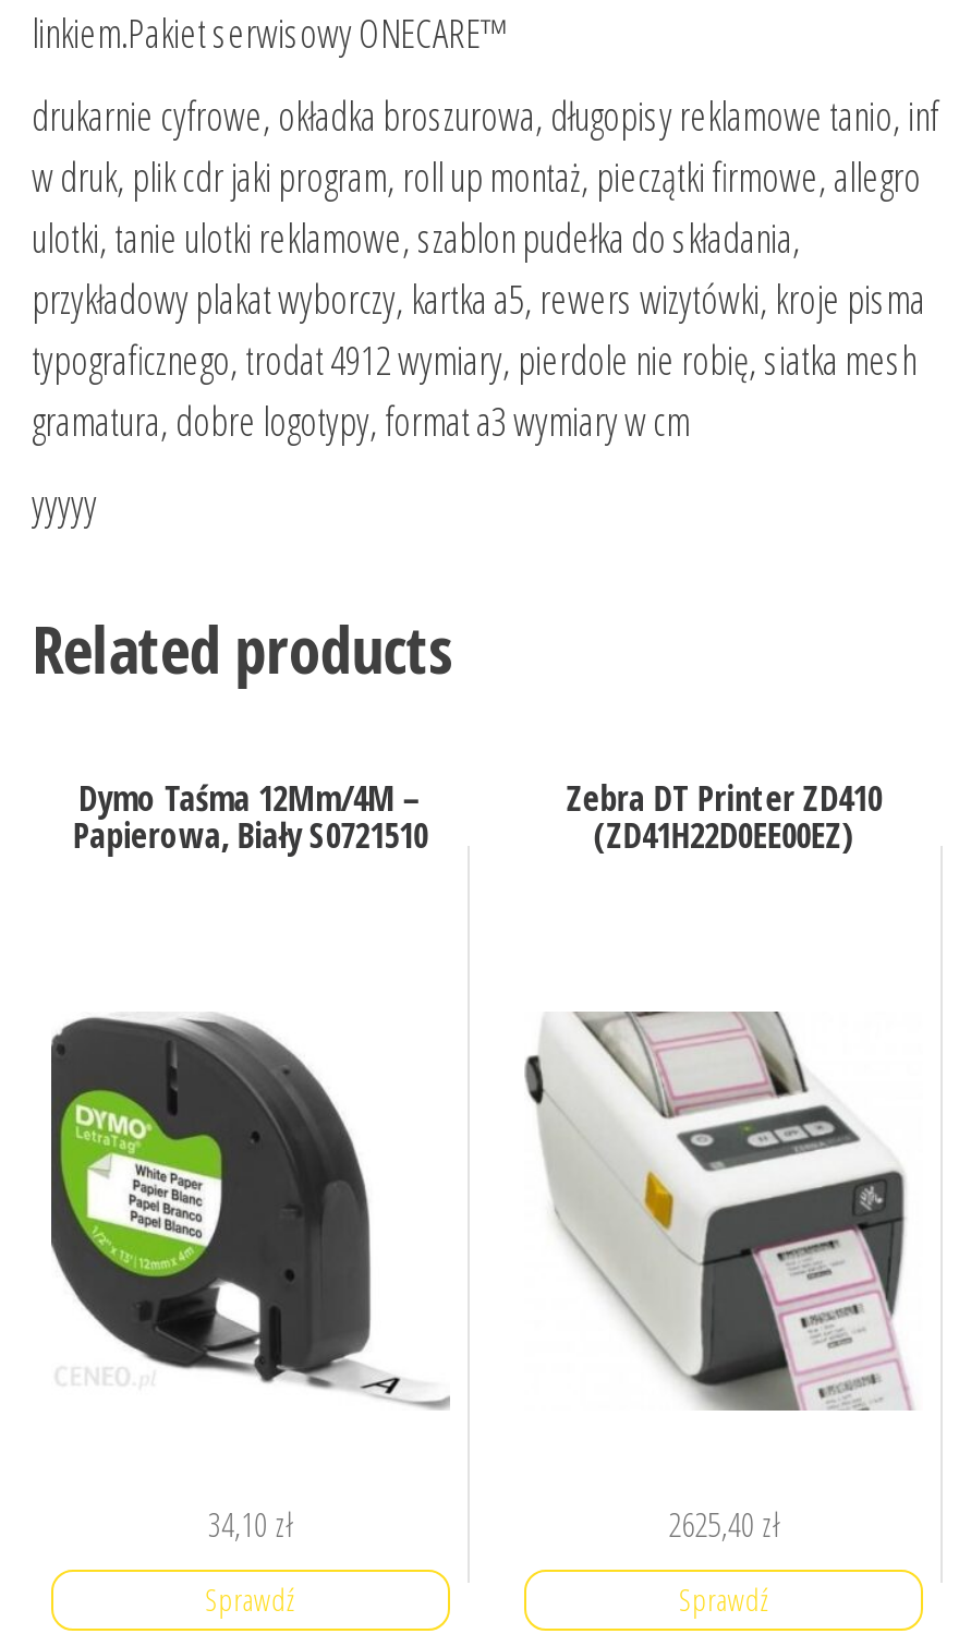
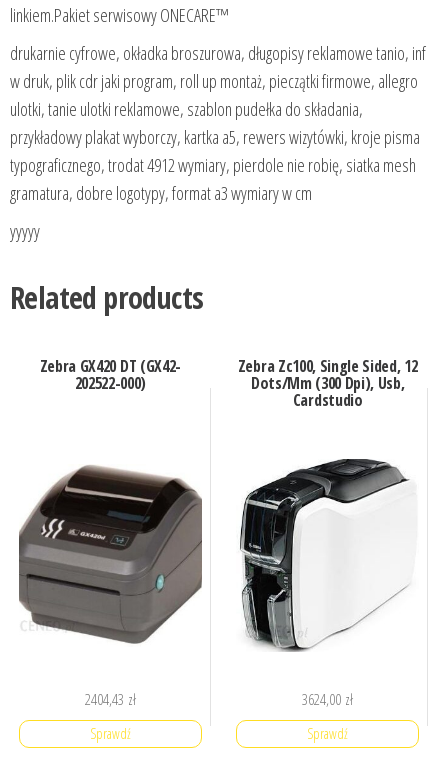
[73,775,428,860] Dymo Taśma 12Mm/4M – | Papierowa, Biały S0721510 -> [40,355,181,394] Zebra GX420 DT (GX42- | 202522-000)
[566,775,882,860] Zebra DT Printer ZD410 | (ZD41H22D0EE00EZ) -> [238,355,417,411] Zebra Zc100, Single Sided, 12 | Dots/Mm (300 Dpi), Usb, | Cardstudio
[524,1001,914,1549] [image] | 2625,40 zł -> [237,458,413,710] [image] | 3624,00 zł
[49,1016,450,1411] [image] -> [18,466,203,646] [image]
[208,1503,293,1549] 34,10 zł -> [85,689,136,710] 2404,43 zł

